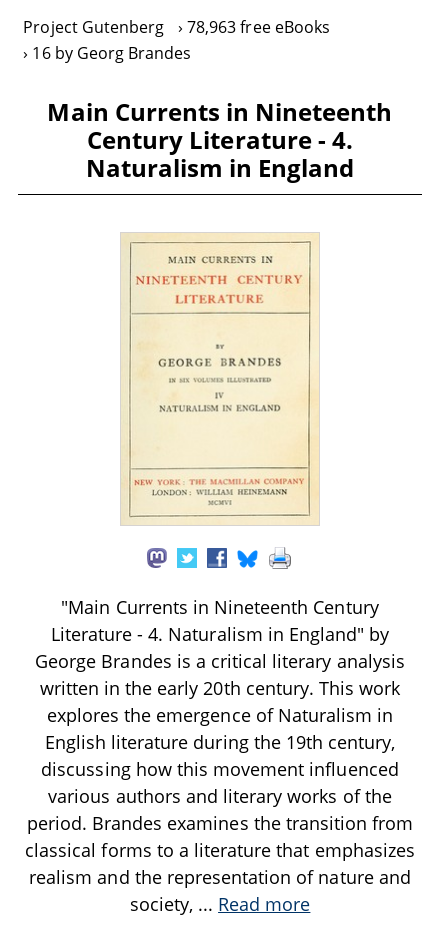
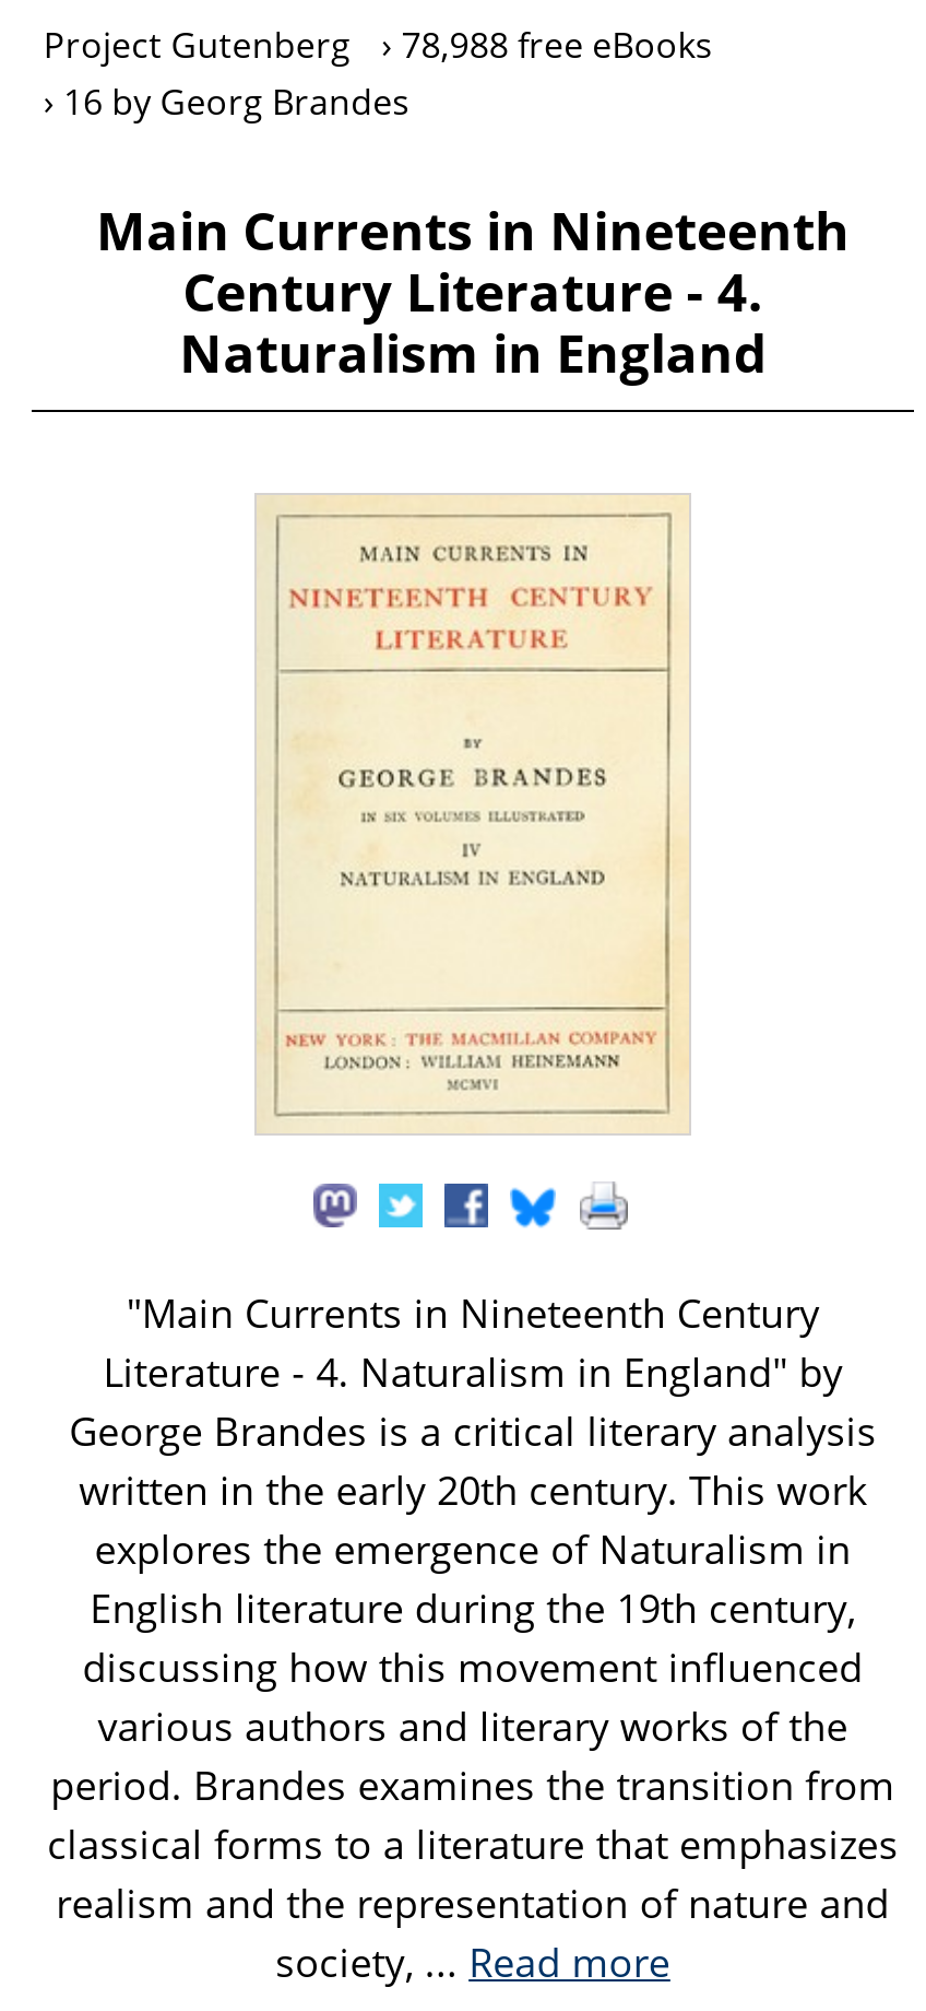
[23,16,330,38] Project Gutenberg 78,963 free eBooks -> [43,21,713,69] Project Gutenberg 78,988 free eBooks

